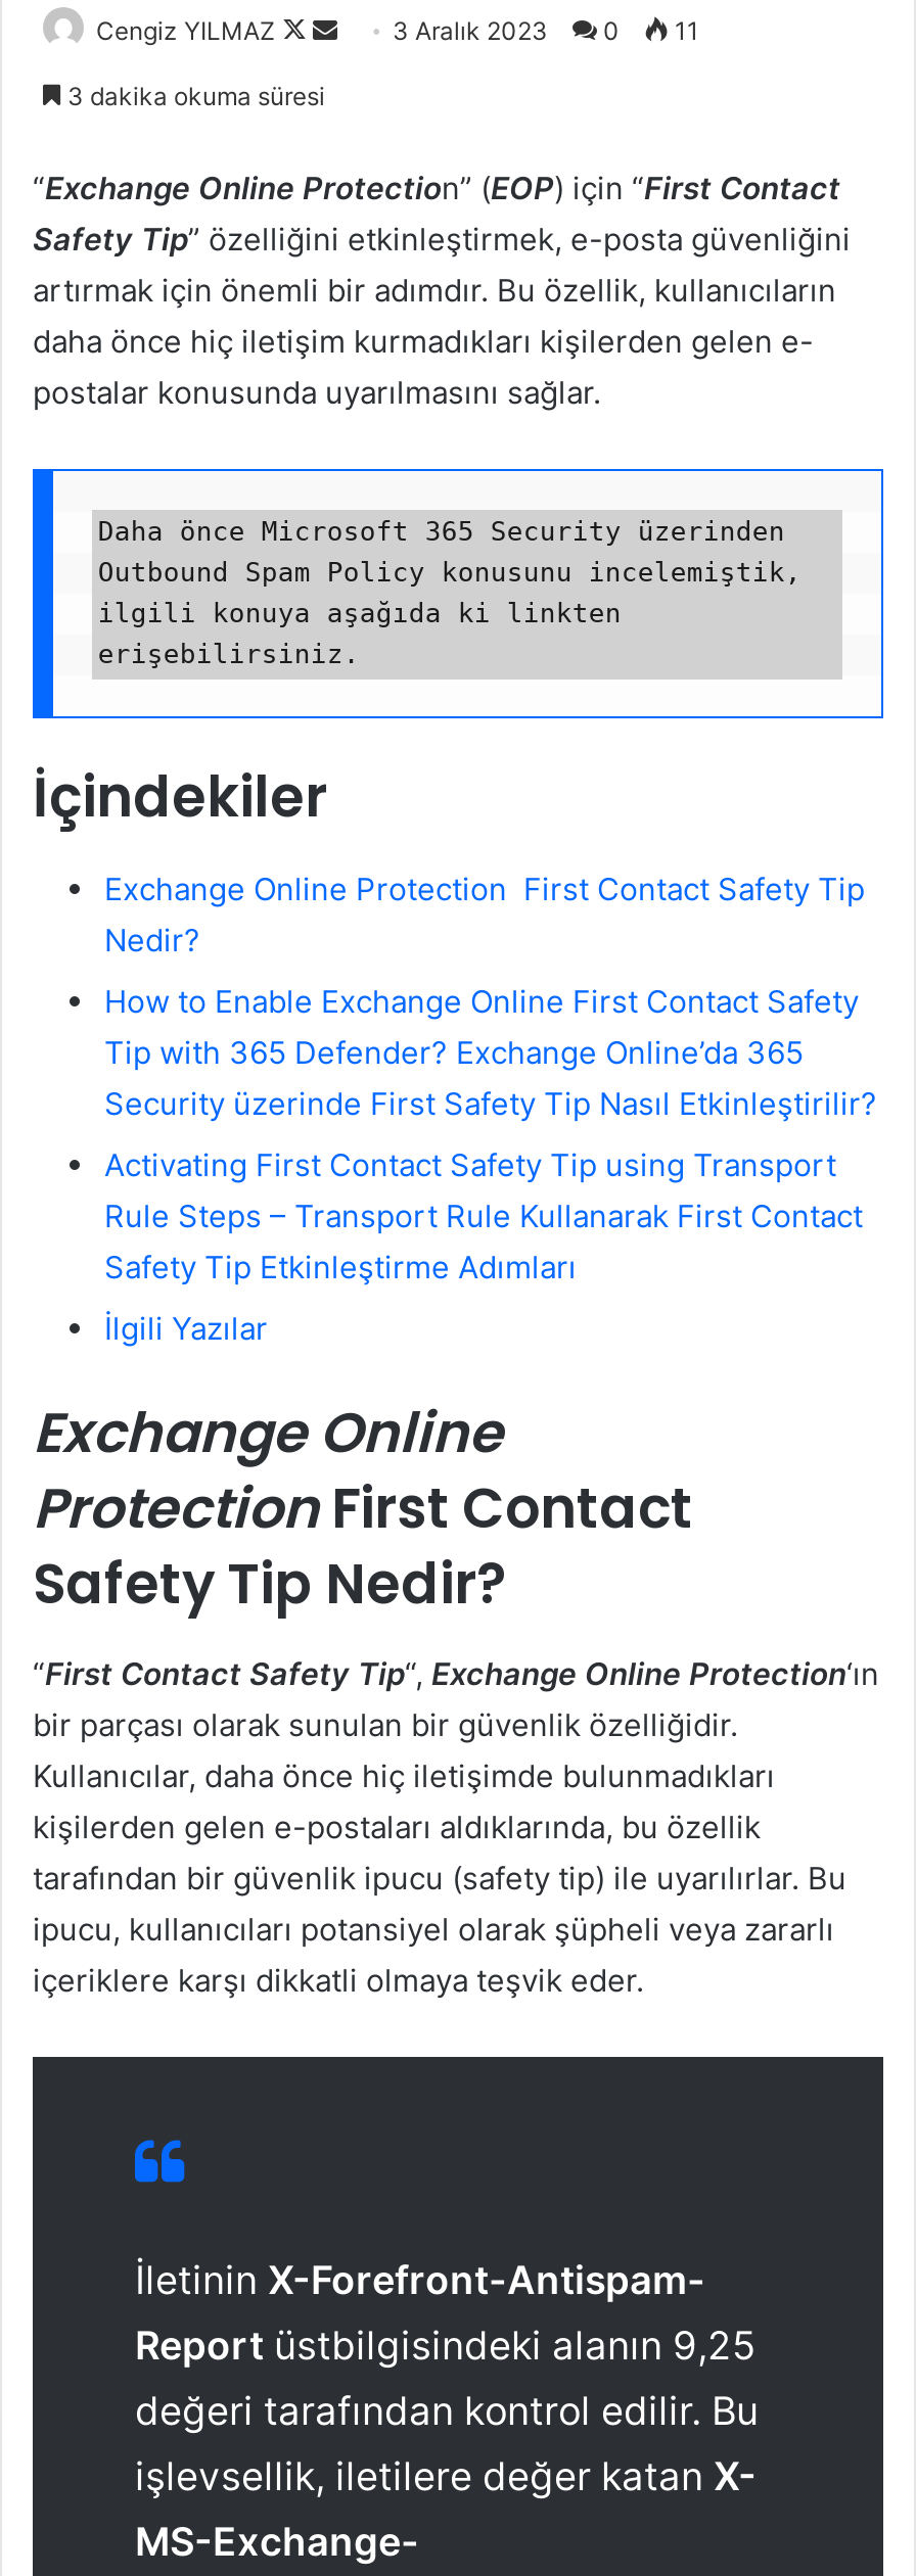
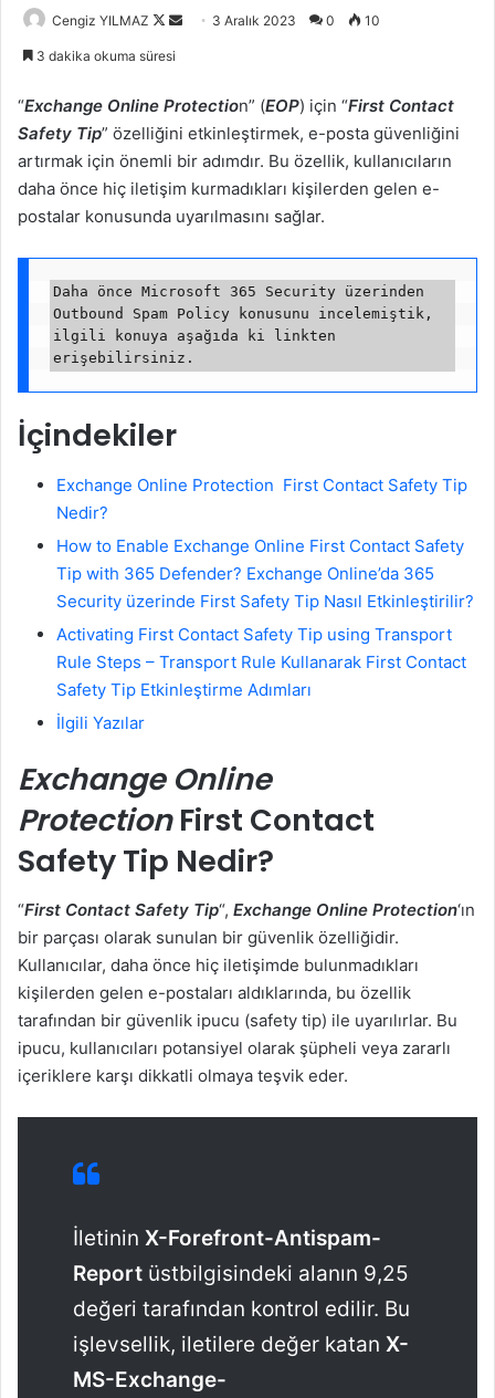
[669,15,699,46] 11 -> [361,12,380,29] 10

